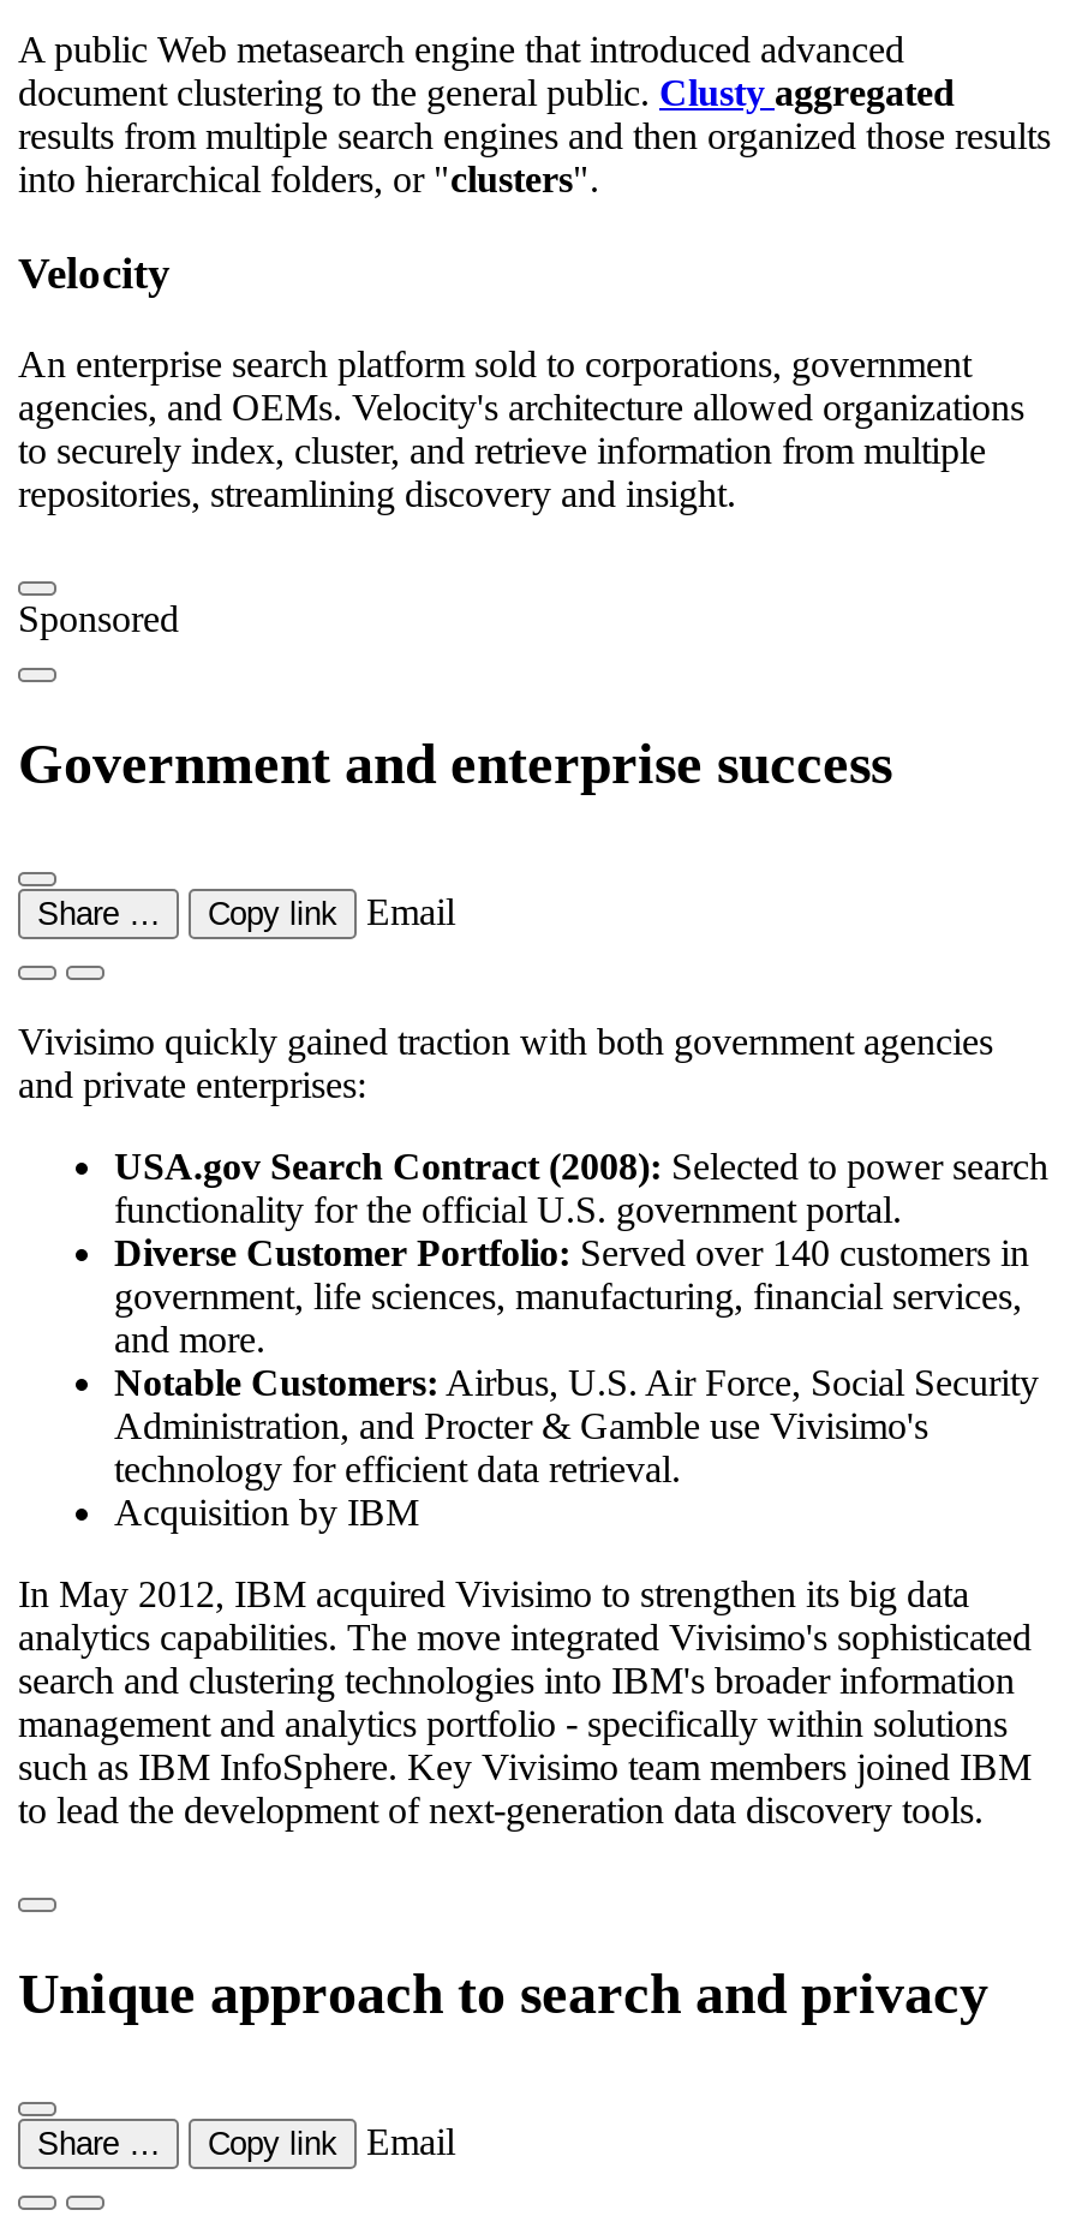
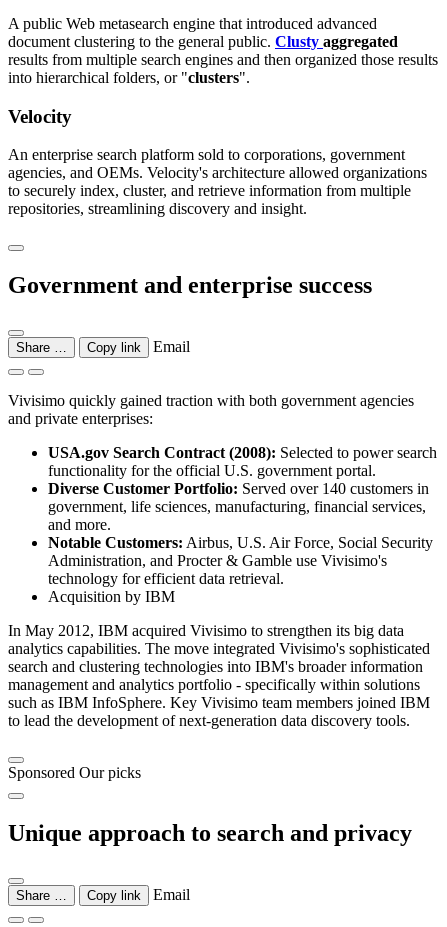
[18,599,179,640] Sponsored -> none
moved [18,733,1048,1831] -> [8,272,437,729]: Government and enterprise success | Share … | Copy link | ... | such as IBM InfoSphere. Key Vivisimo team members joined IBM | to lead the development of next-generation data discovery tools.
none -> [8,764,141,781] Sponsored Our picks

